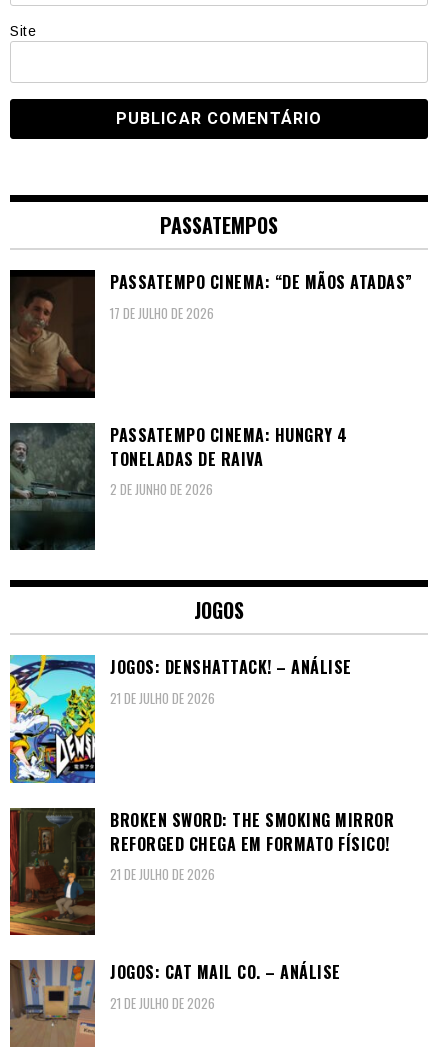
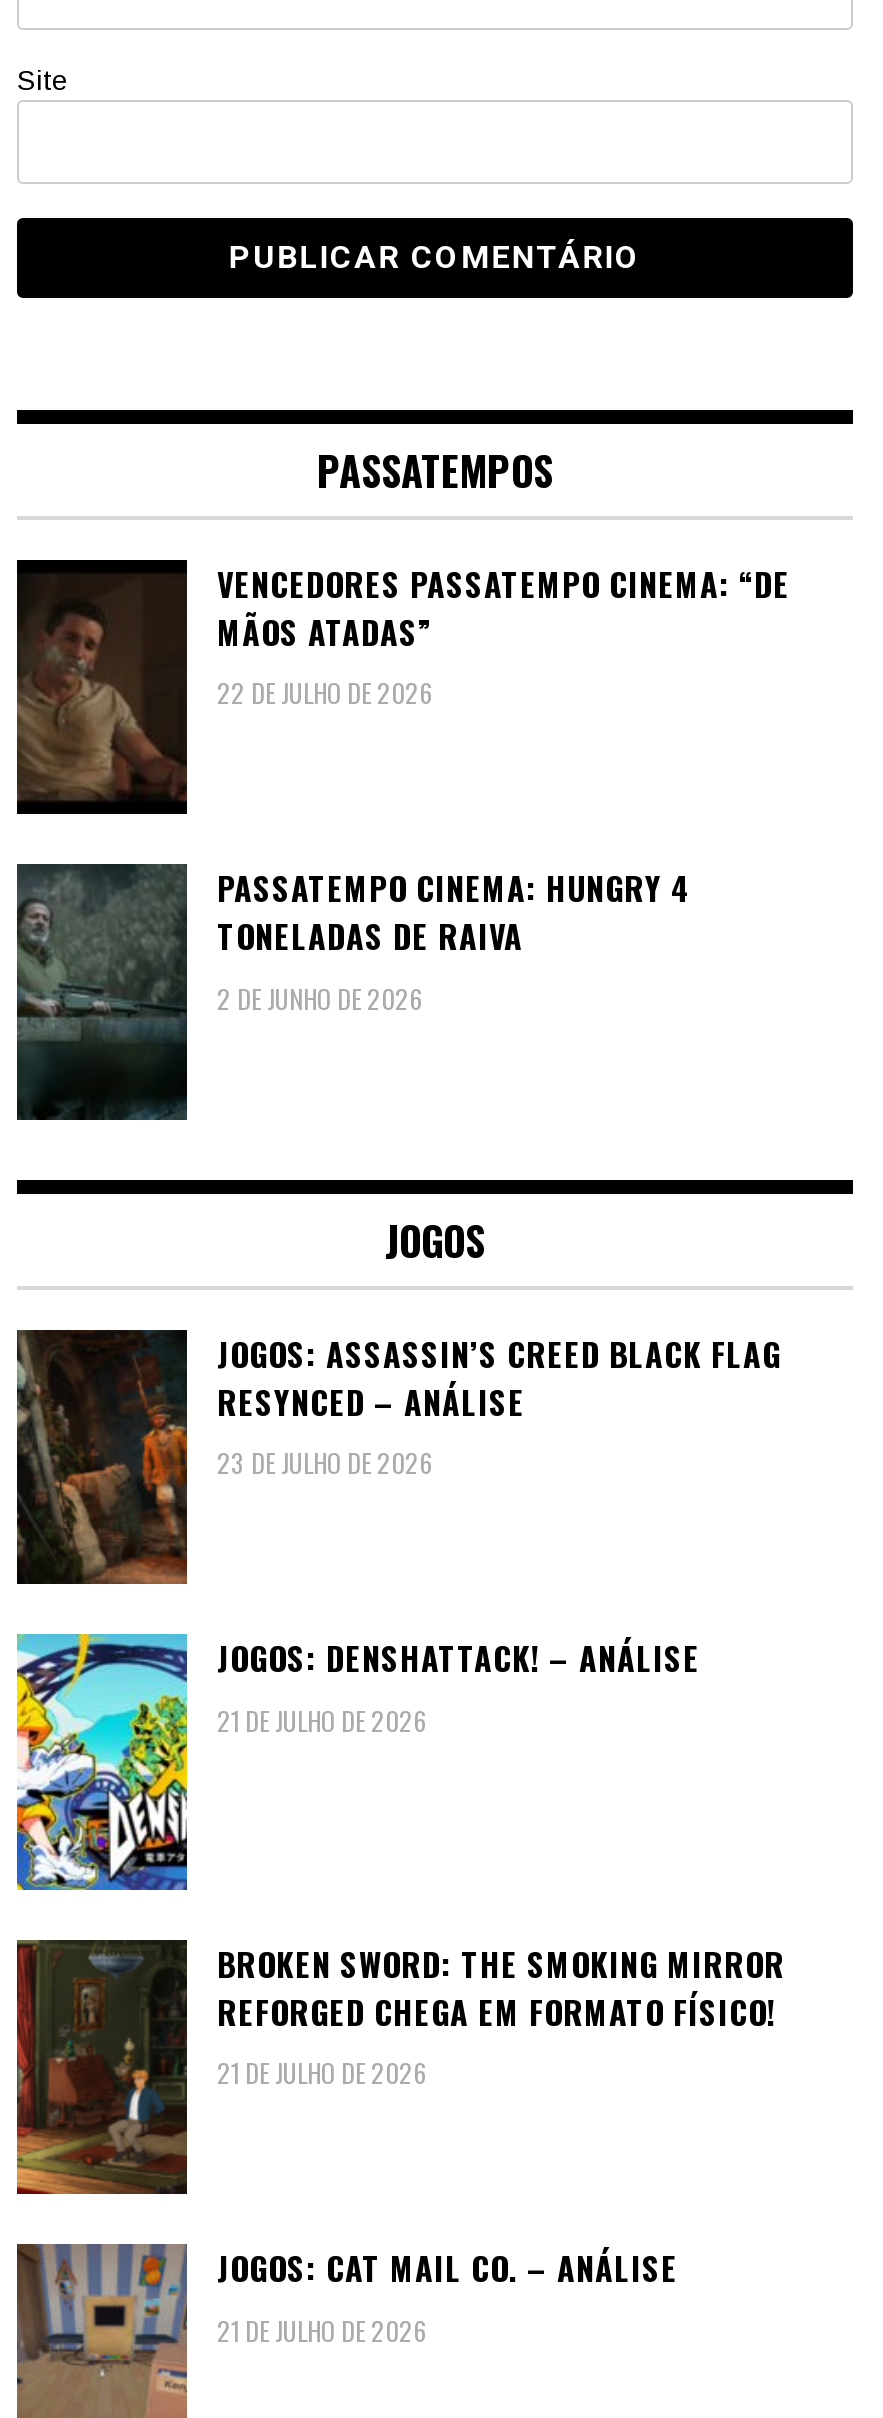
[110,270,412,323] PASSATEMPO CINEMA: “DE MÃOS ATADAS” | 17 DE JULHO DE 2026 -> [217,560,790,713] VENCEDORES PASSATEMPO CINEMA: “DE | MÃOS ATADAS” | 22 DE JULHO DE 2026
none -> [15,1327,781,1585] [image] | JOGOS: ASSASSIN’S CREED BLACK FLAG | RESYNCED – ANÁLISE | 23 DE JULHO DE 2026

